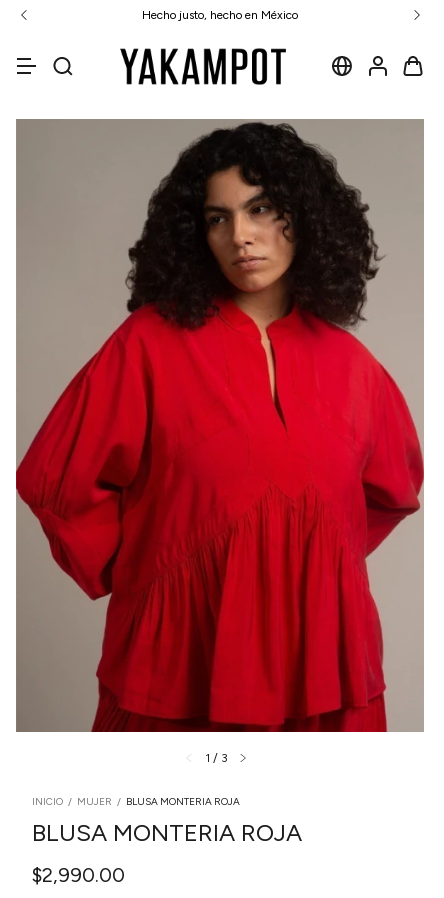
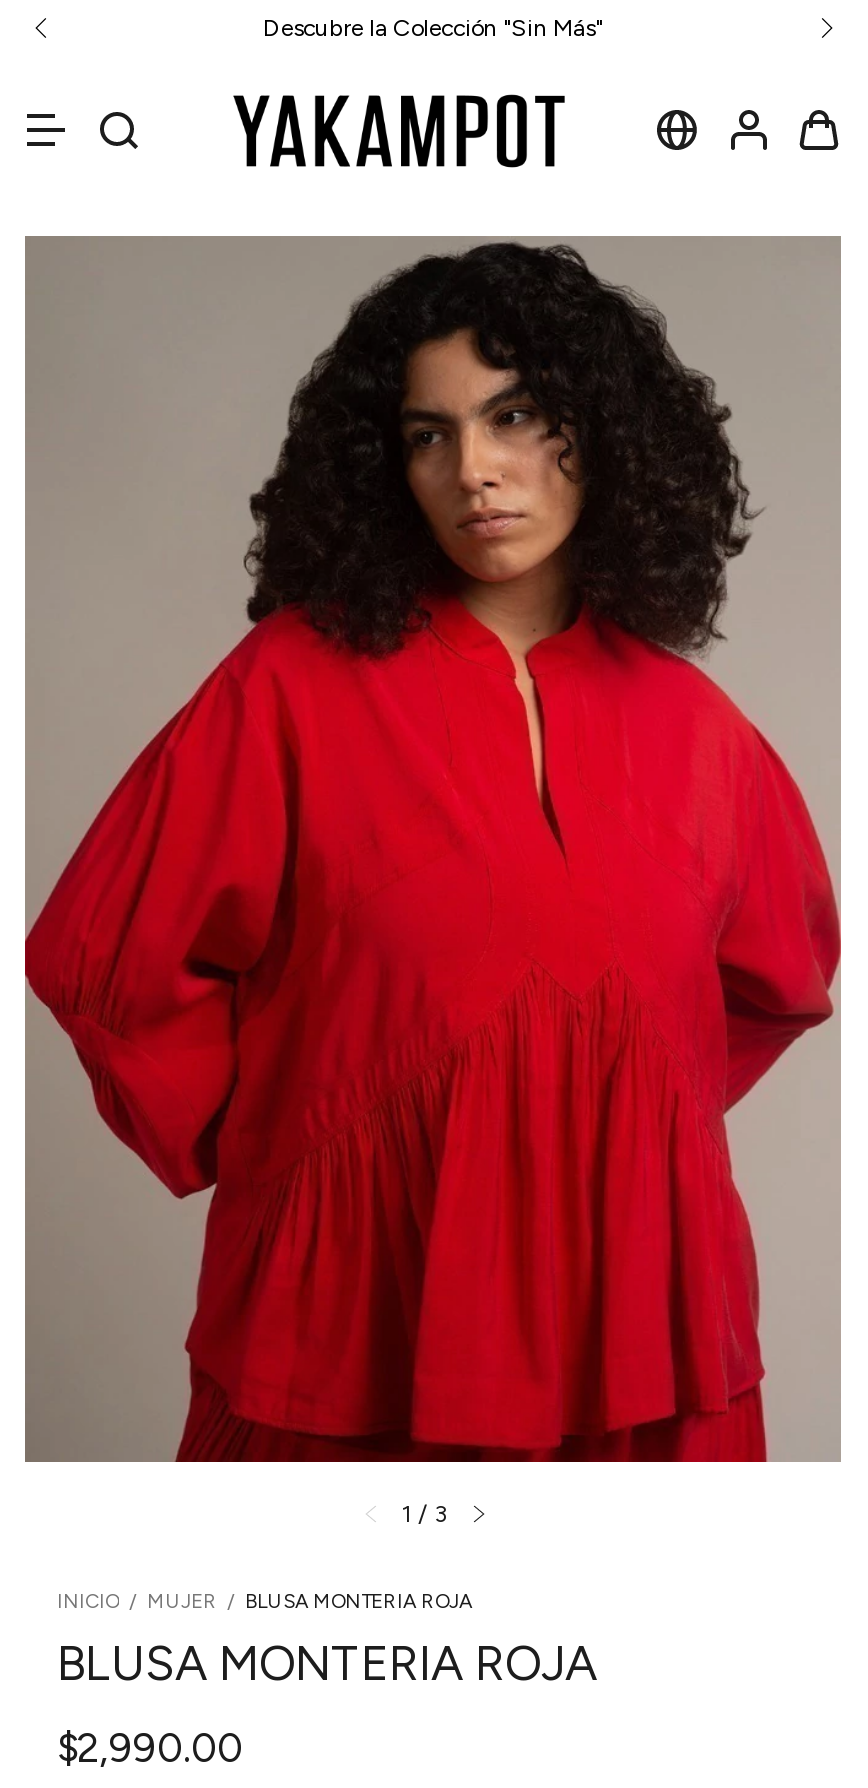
[142,8,298,22] Hecho justo, hecho en México -> [263,14,603,42] Descubre la Colección "Sin Más"

